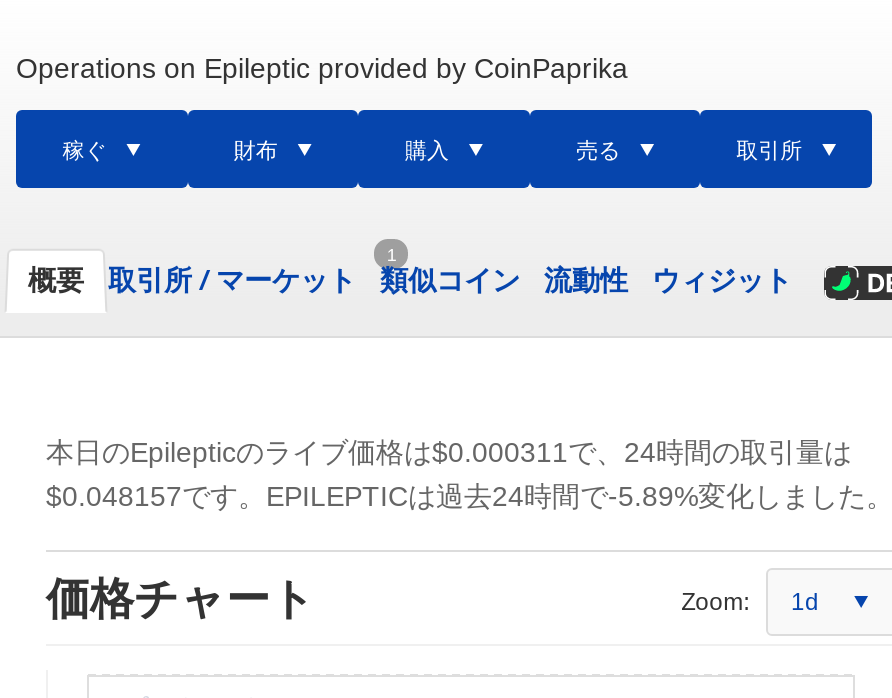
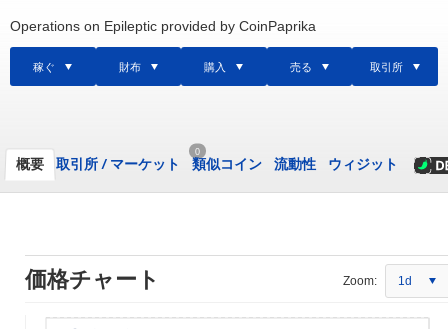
[387,244,397,264] 1 -> [195,146,200,156] 0
moved [28,264,792,296] -> [16,156,398,172]: 概要 | 取引所/マーケット | 類似コイン | 流動性 | ウィジット
[46,436,892,512] 本日のEpilepticのライブ価格は$0.000311で、24時間の取引量は | $0.048157です。EPILEPTICは過去24時間で-5.89%変化しました。 -> none

